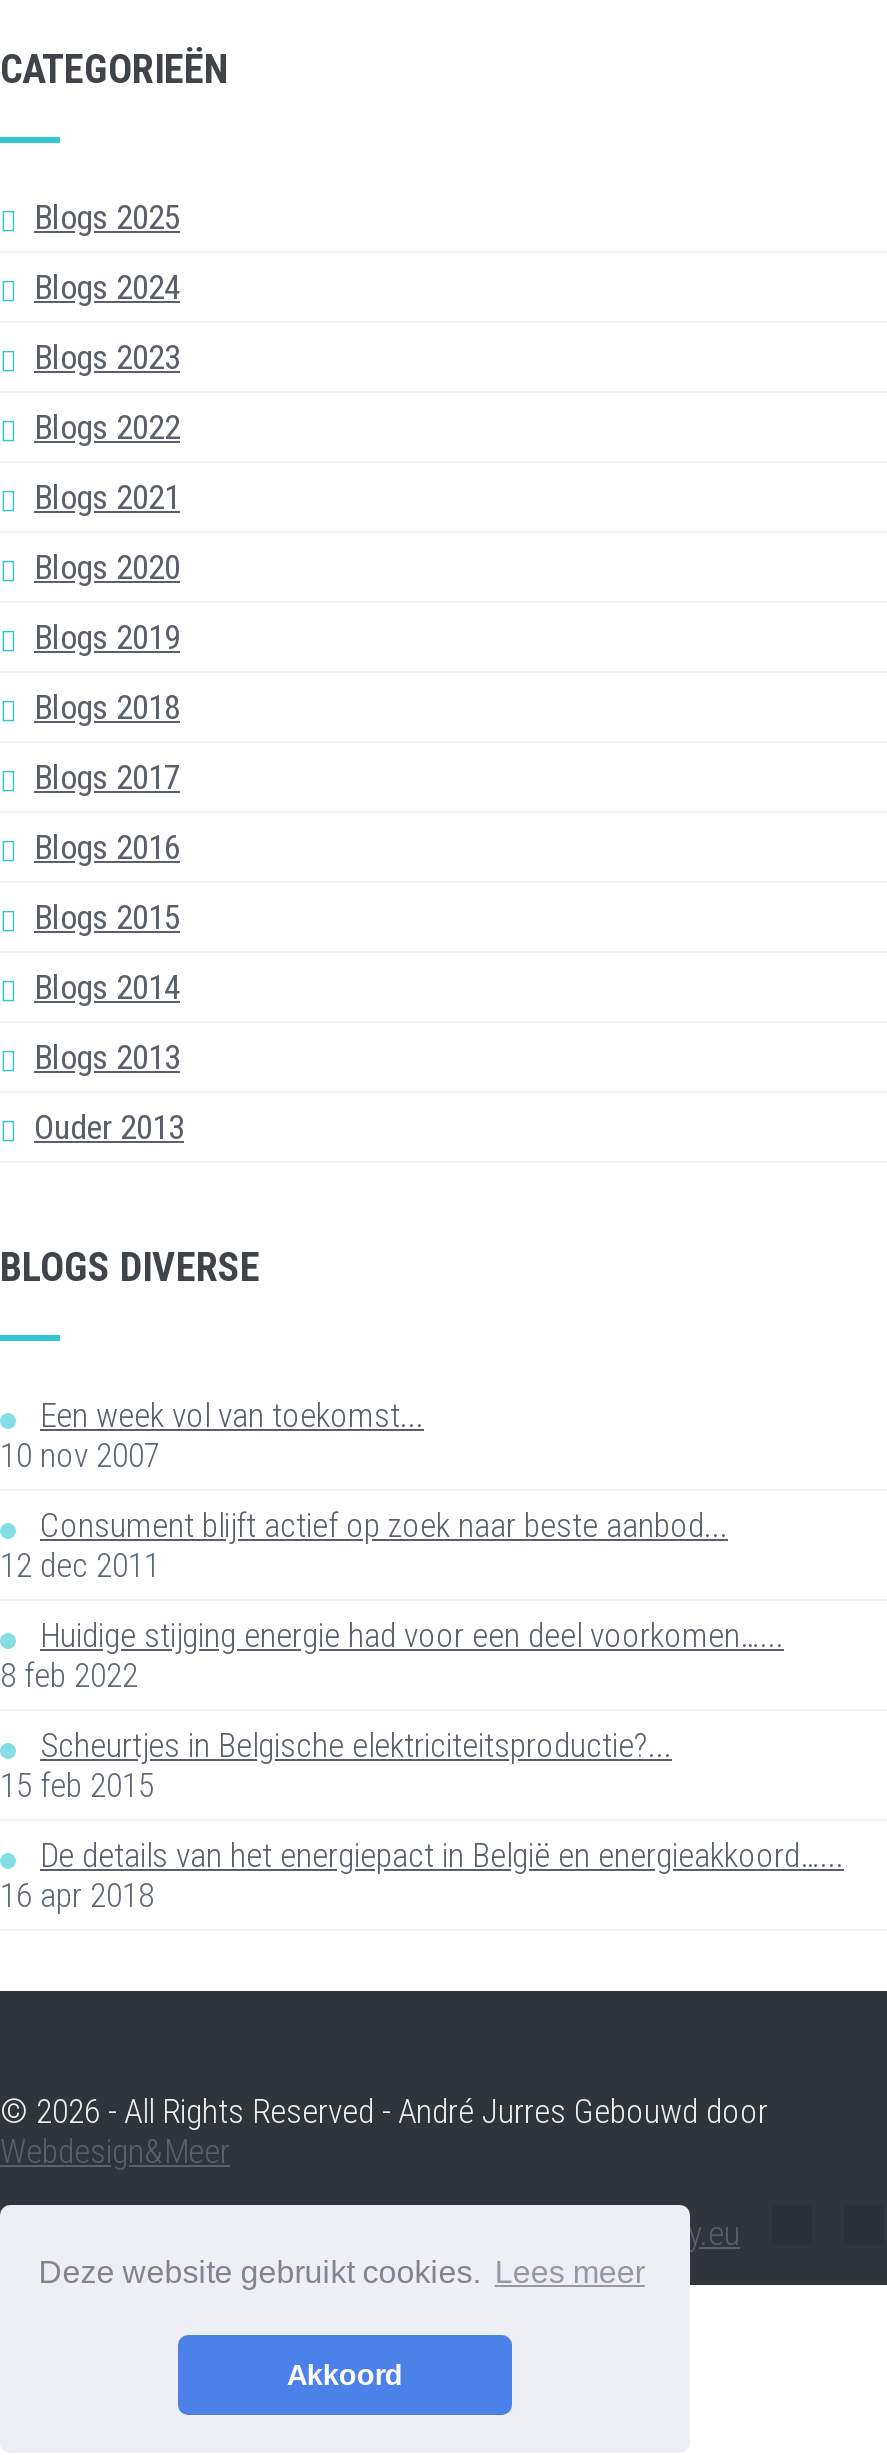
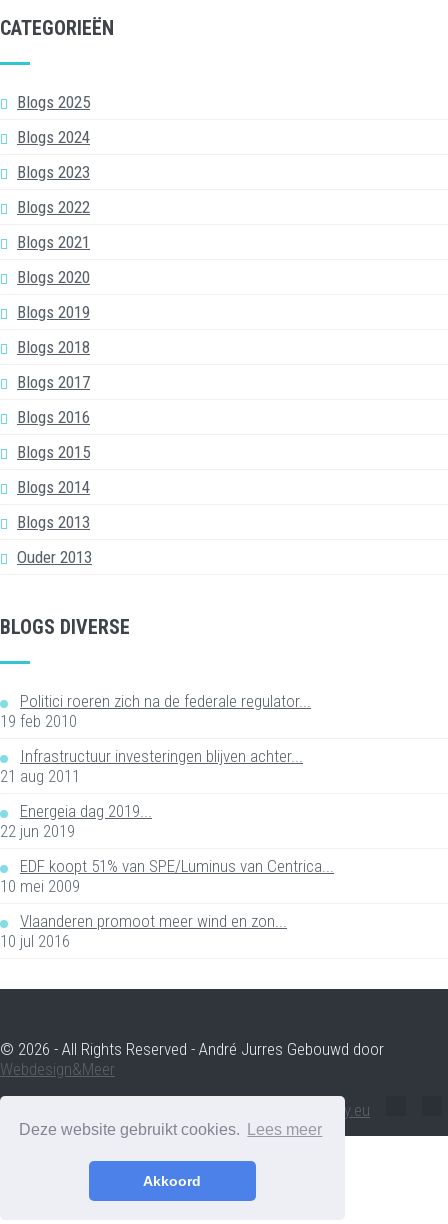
[0,1394,424,1474] Een week vol van toekomst... | 10 nov 2007 -> [0,691,311,731] Politici roeren zich na de federale regulator... | 19 feb 2010
[0,1504,728,1584] Consument blijft actief op zoek naar beste aanbod... | 12 dec 2011 -> [0,746,303,786] Infrastructuur investeringen blijven achter... | 21 aug 2011
[0,1614,784,1694] Huidige stijging energie had voor een deel voorkomen…... | 8 feb 2022 -> [0,801,152,841] Energeia dag 2019... | 22 jun 2019
[0,1724,672,1804] Scheurtjes in Belgische elektriciteitsproductie?... | 15 feb 2015 -> [0,856,334,896] EDF koopt 51% van SPE/Luminus van Centrica... | 10 mei 2009
[0,1834,844,1914] De details van het energiepact in België en energieakkoord…... | 16 apr 2018 -> [0,911,287,951] Vlaanderen promoot meer wind en zon... | 10 jul 2016

